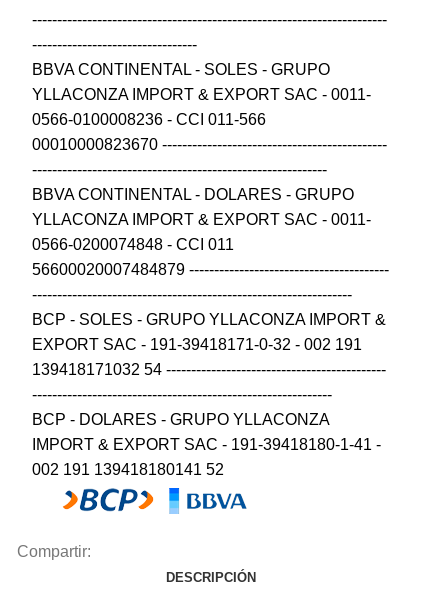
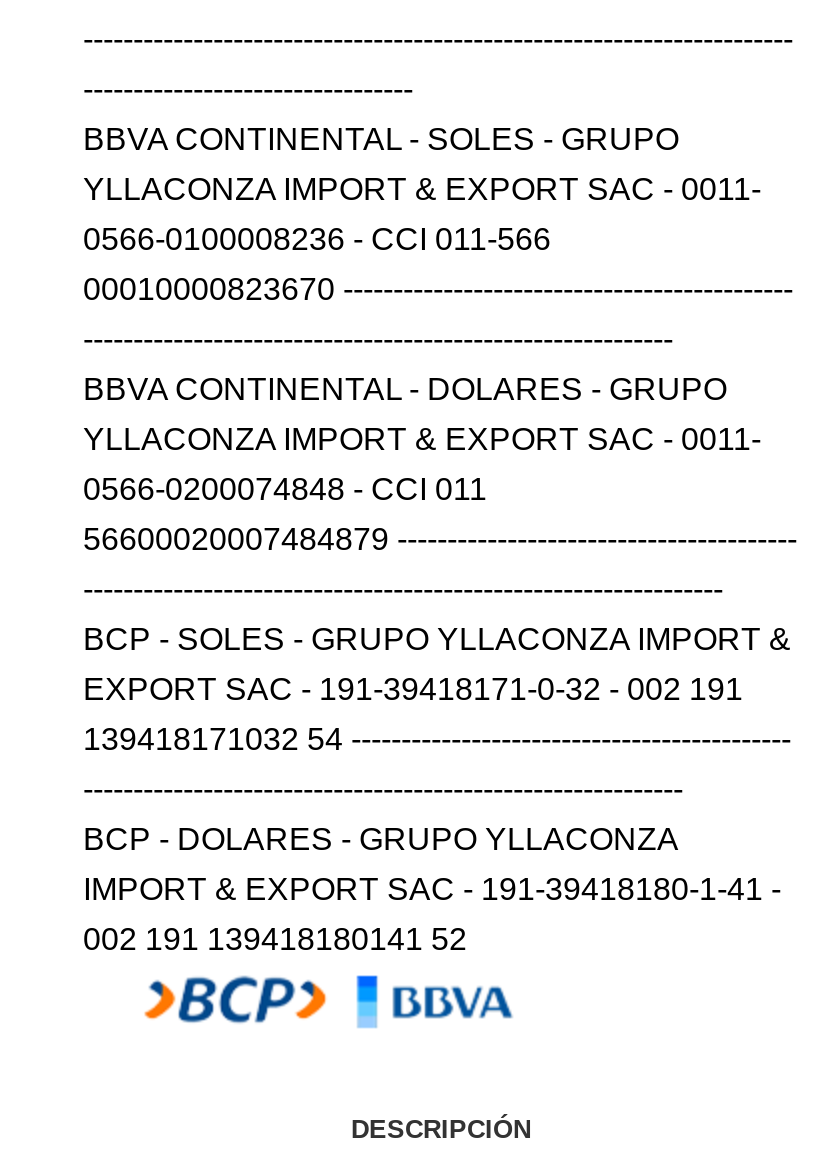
[17,543,91,560] Compartir: -> none

